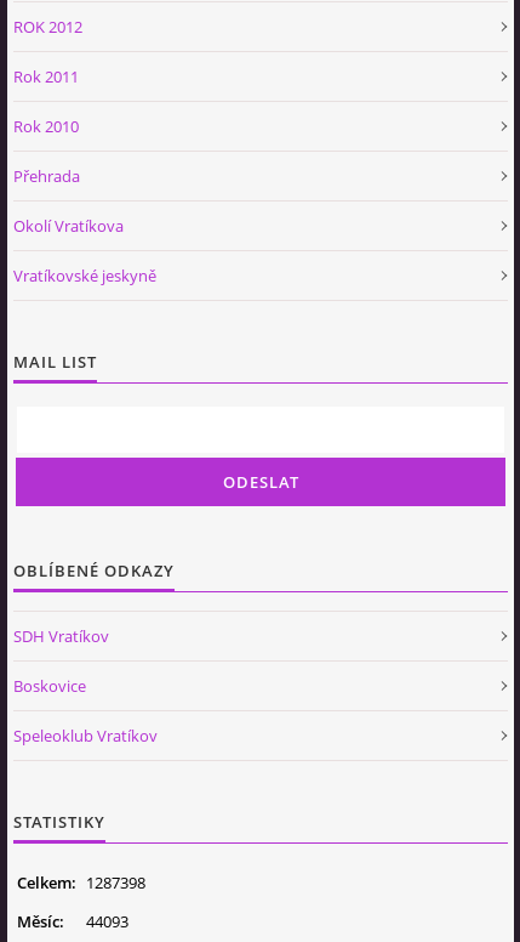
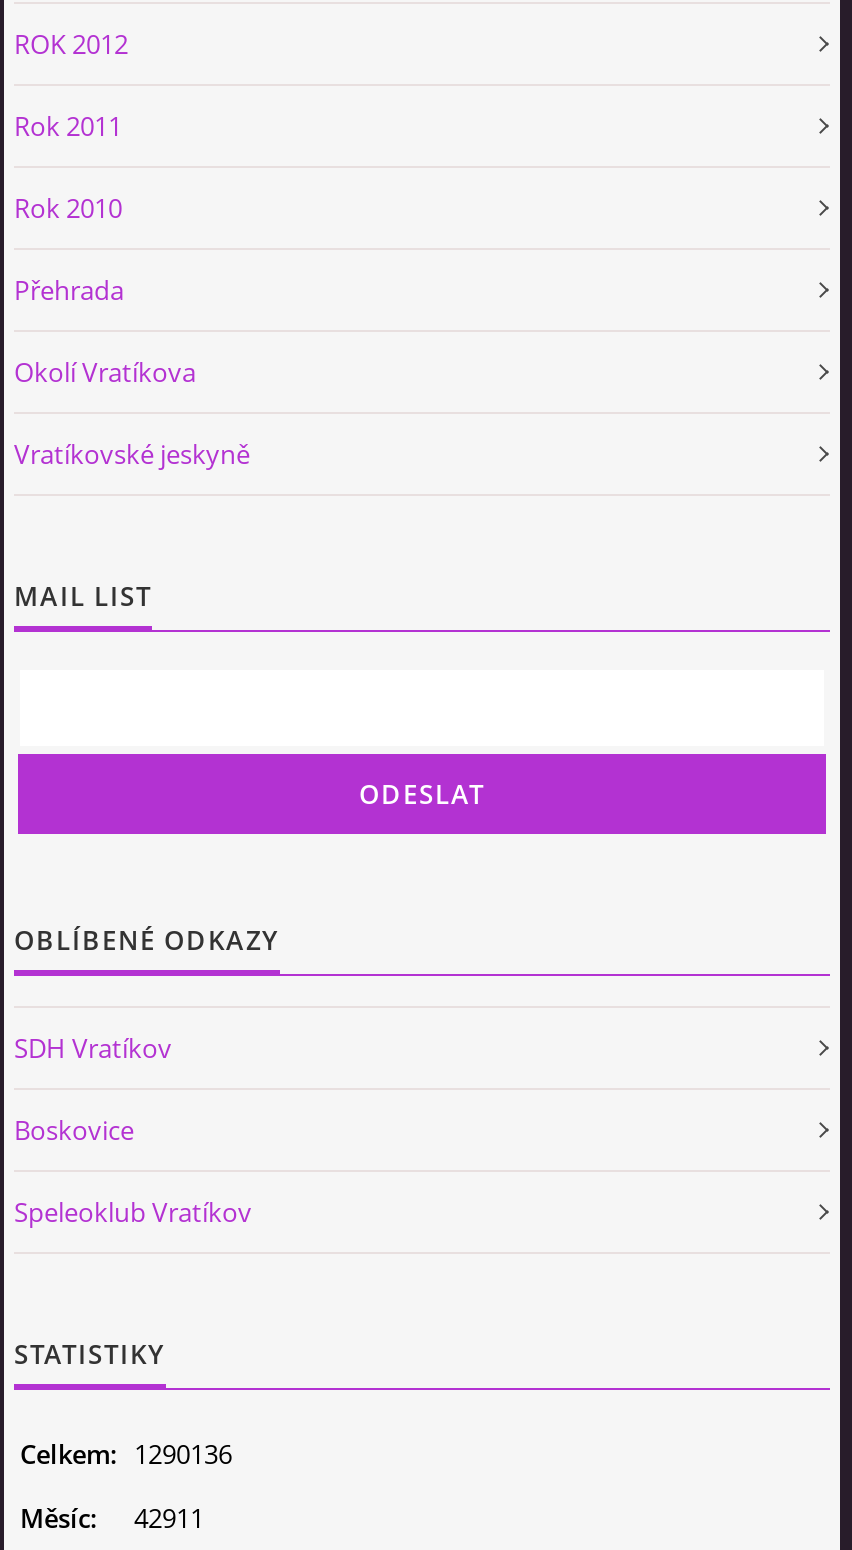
[17,871,145,893] Celkem: 1287398 -> [20,1435,232,1471] Celkem: 1290136
[17,910,128,932] Měsíc: 44093 -> [20,1499,204,1535] Měsíc: 42911

